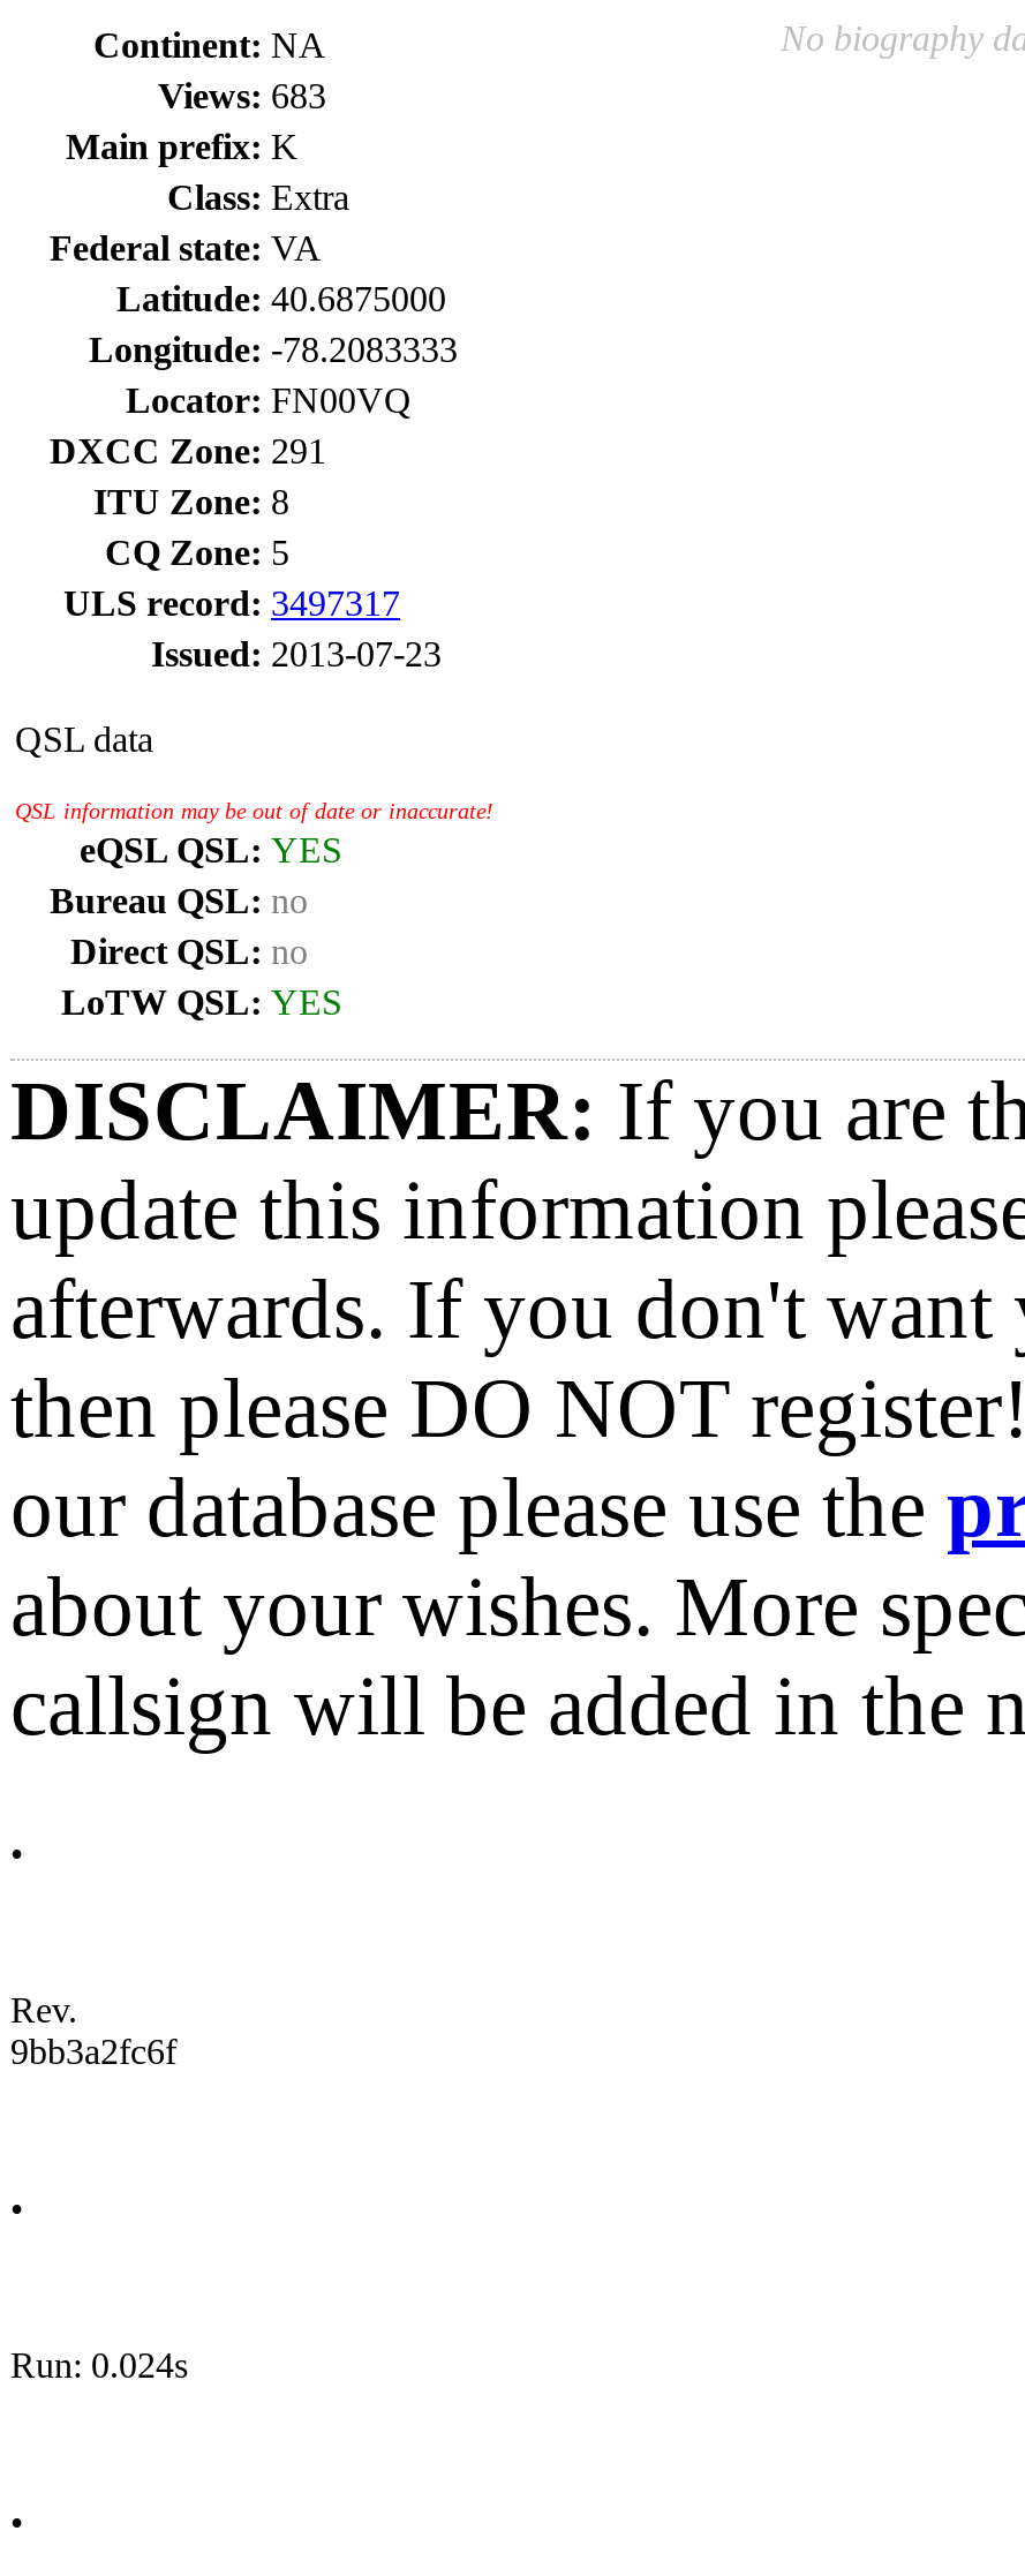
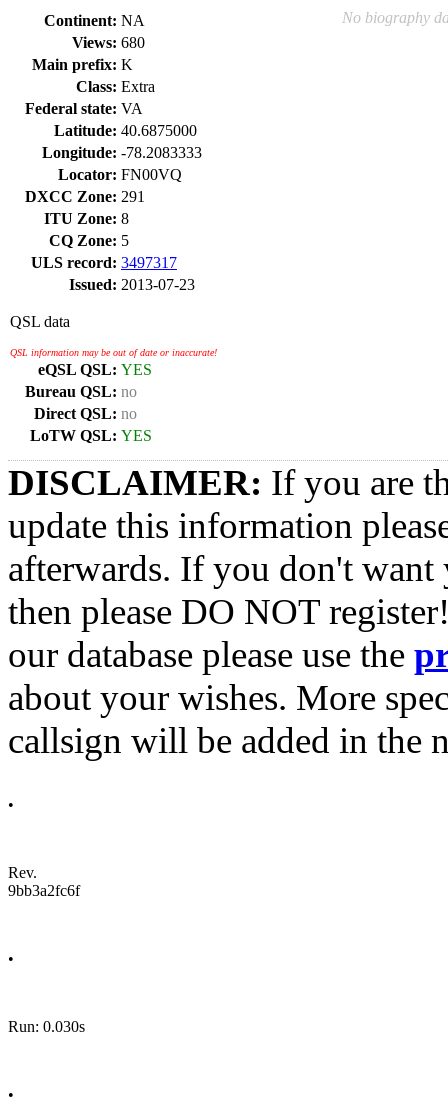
[158,76,326,115] Views: 683 -> [72,34,145,51] Views: 680
[10,2345,188,2385] Run: 0.024s -> [8,1018,85,1035] Run: 0.030s

